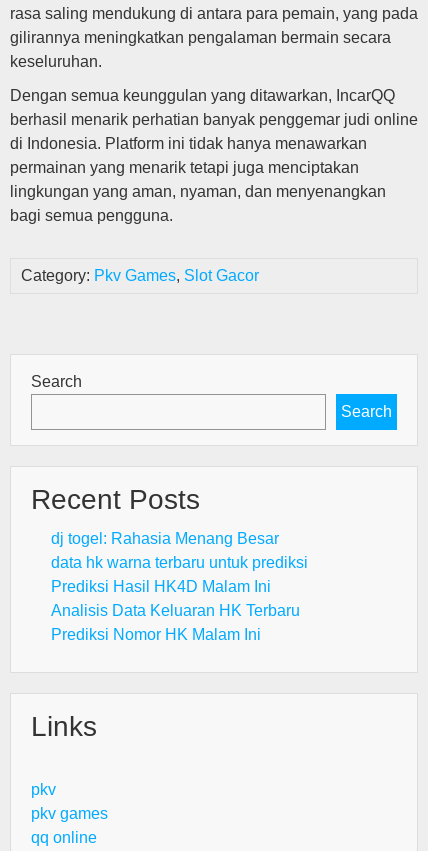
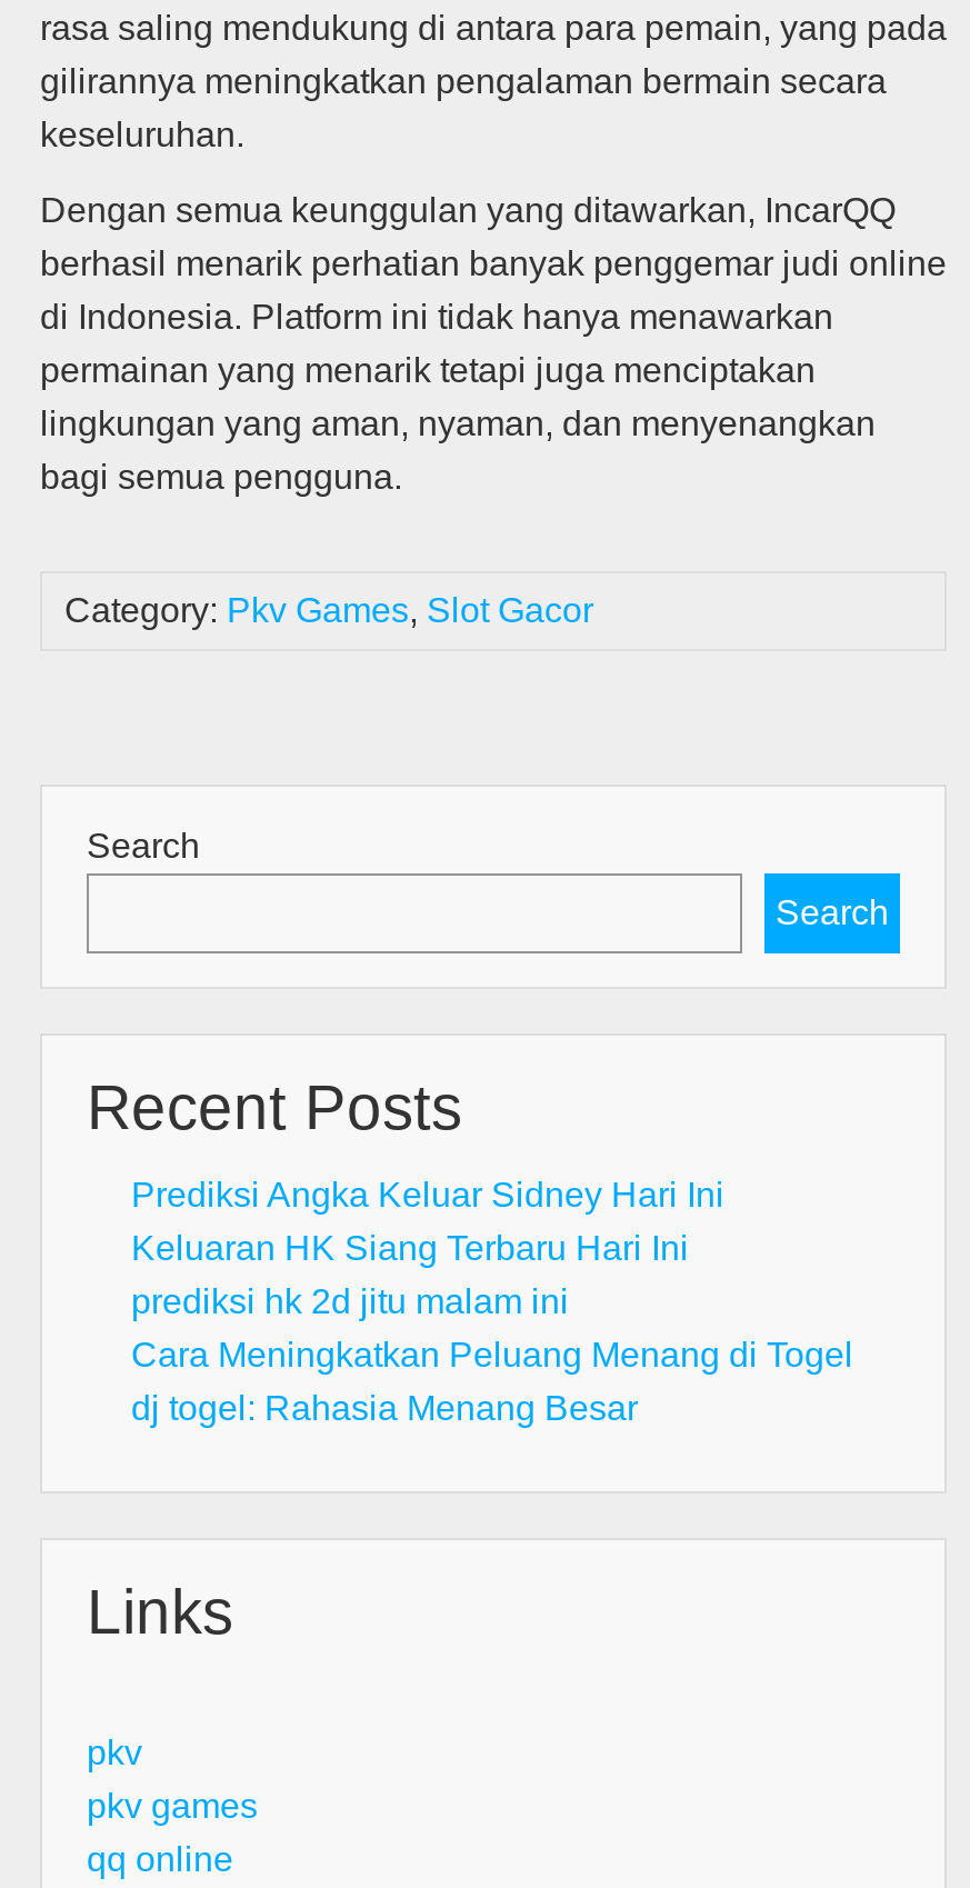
none -> [131,1176,853,1374] Prediksi Angka Keluar Sidney Hari Ini | Keluaran HK Siang Terbaru Hari Ini | prediksi hk 2d jitu malam ini | Cara Meningkatkan Peluang Menang di Togel
moved [51,530,279,547] -> [131,1390,638,1428]: dj togel: Rahasia Menang Besar
[51,554,308,643] data hk warna terbaru untuk prediksi | Prediksi Hasil HK4D Malam Ini | Analisis Data Keluaran HK Terbaru | Prediksi Nomor HK Malam Ini -> none

